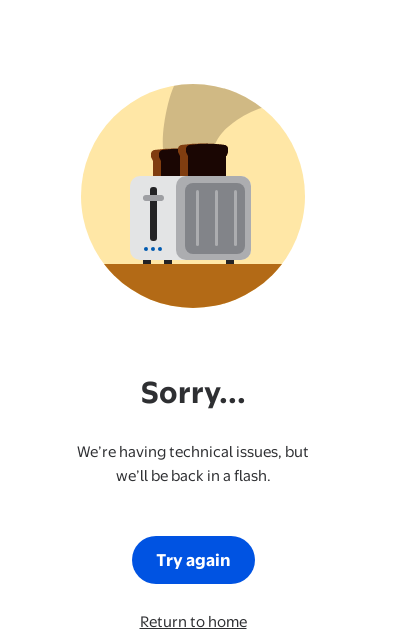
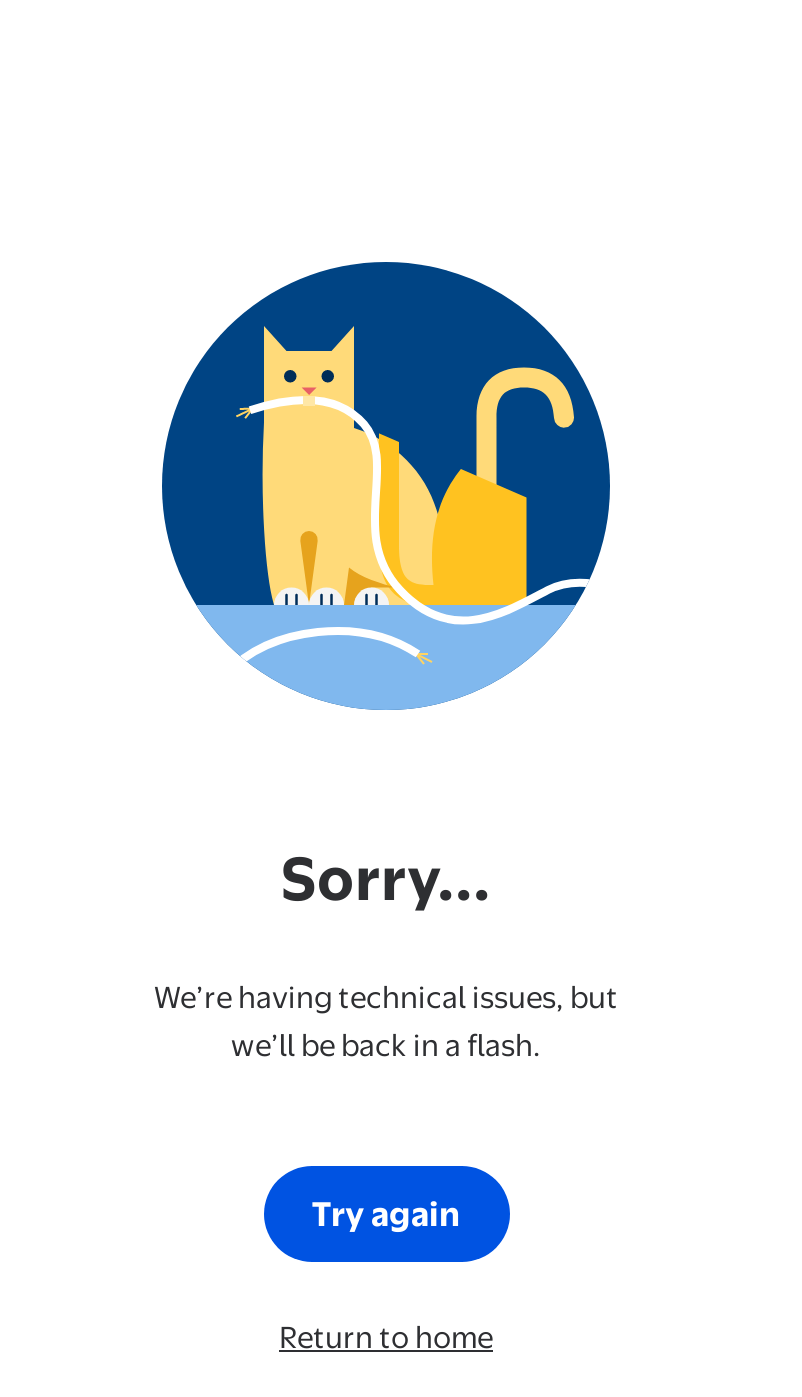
[81,84,305,309] [image] -> [160,260,612,712] [image]

